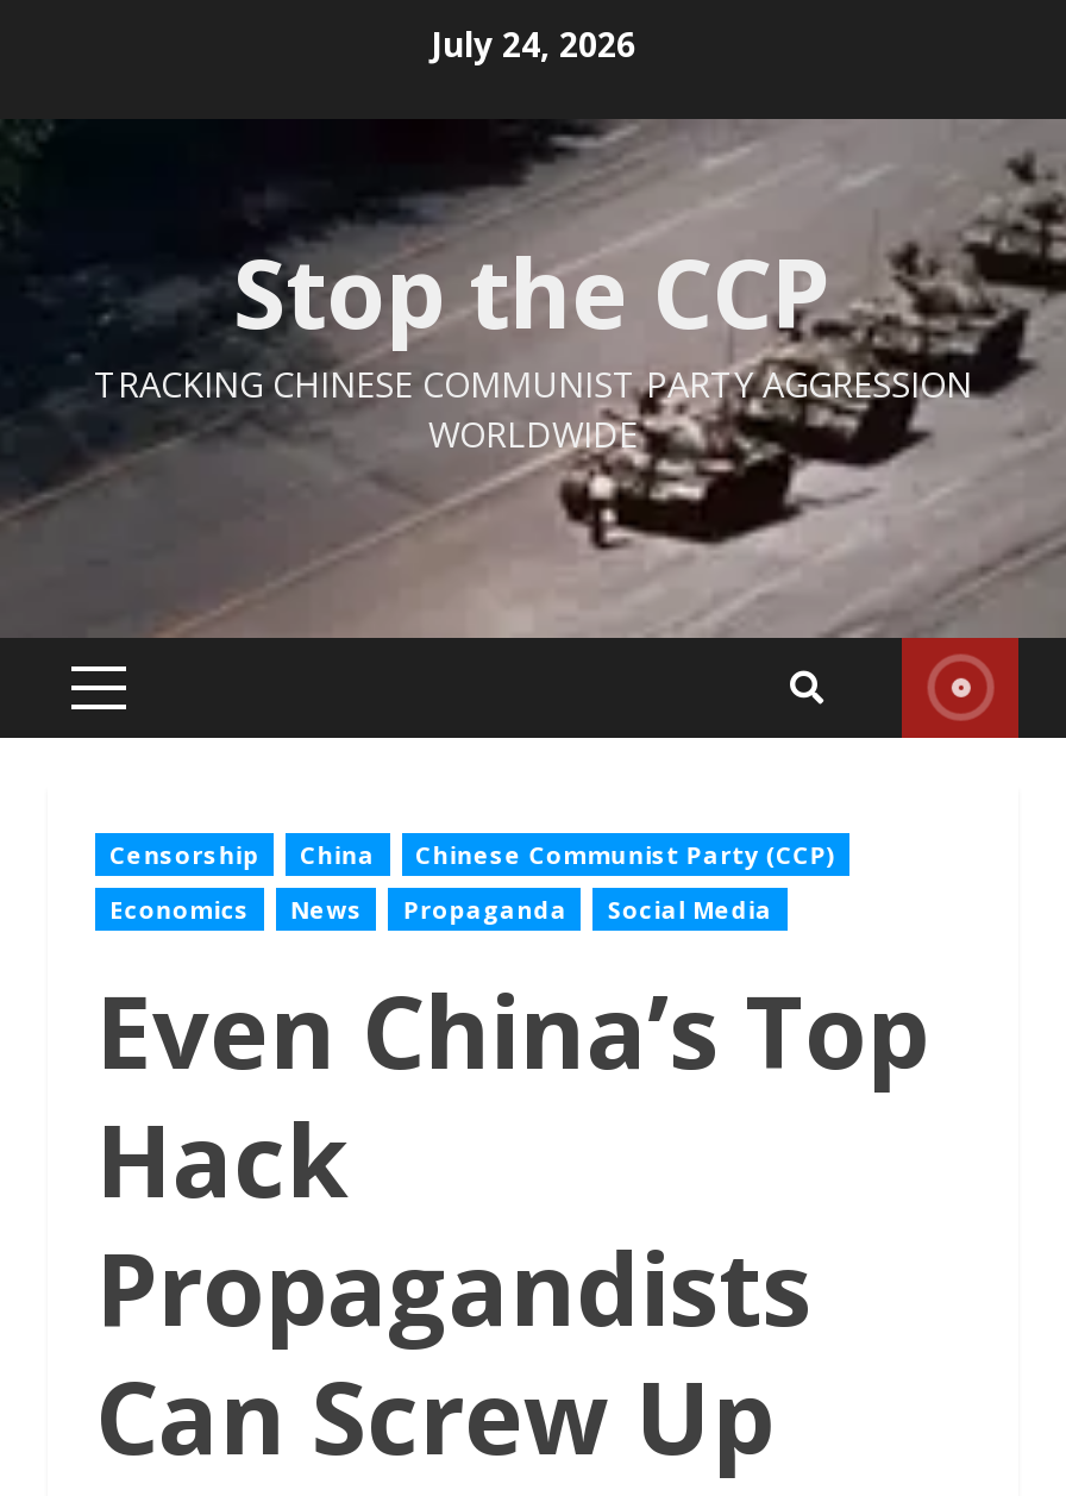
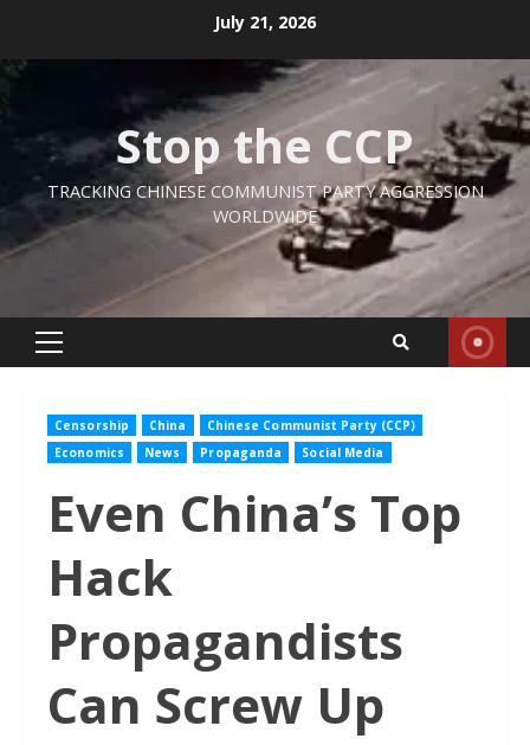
[431,20,635,65] July 24, 2026 -> [214,10,316,33] July 21, 2026

